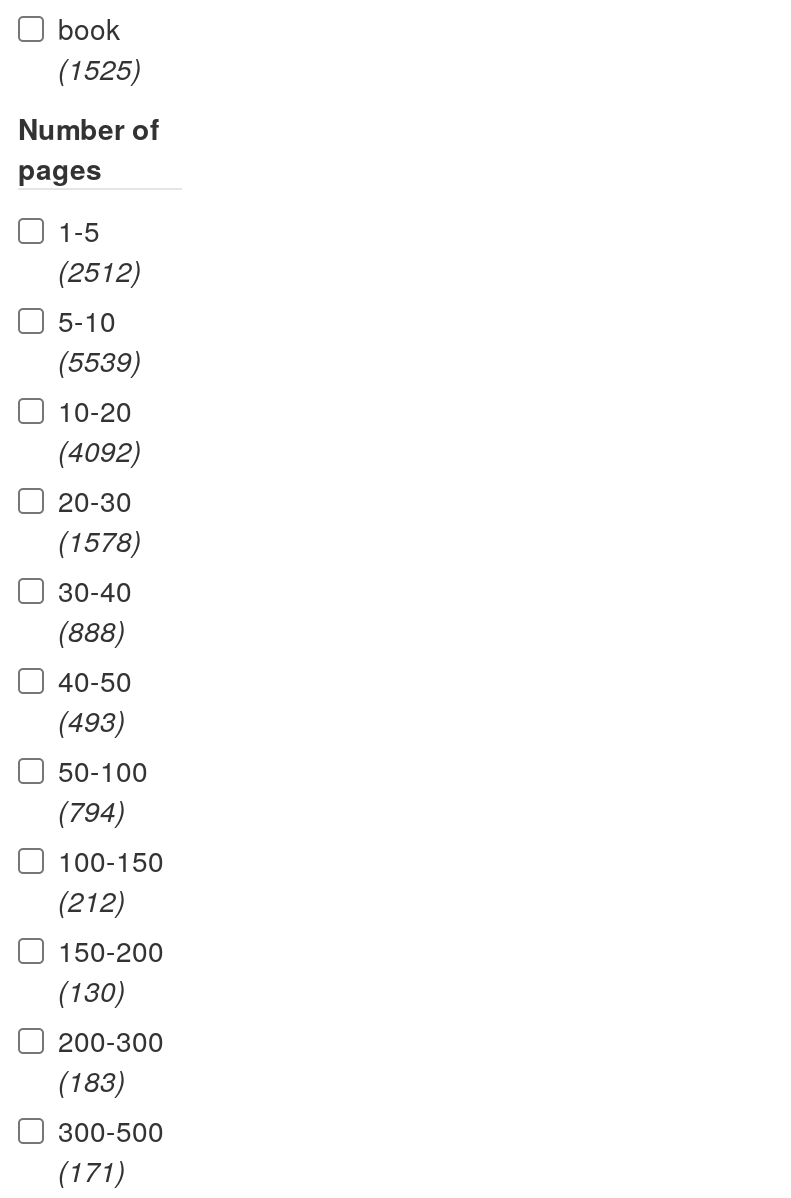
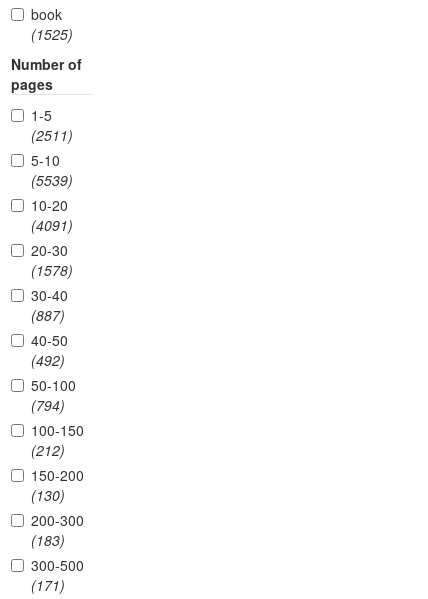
[58,250,142,290] (2512) -> [31,125,73,145] (2511)
[58,430,142,470] (4092) -> [31,215,73,235] (4091)
[58,610,126,650] (888) -> [31,305,65,325] (887)
[58,700,126,740] (493) -> [31,350,65,370] (492)

